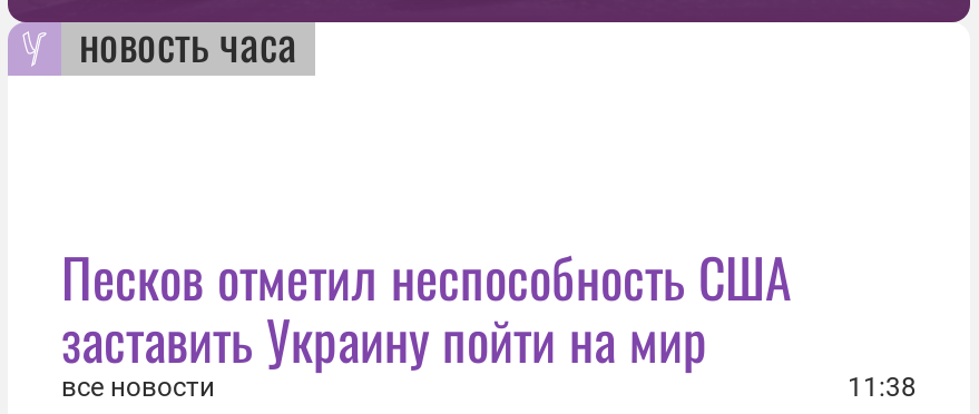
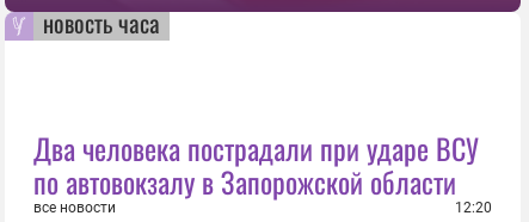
[61,236,792,378] Песков отметил неспособность США | заставить Украину пойти на мир -> [33,127,479,203] Два человека пострадали при ударе ВСУ | по автовокзалу в Запорожской области
[848,372,917,403] 11:38 -> [455,199,492,216] 12:20

